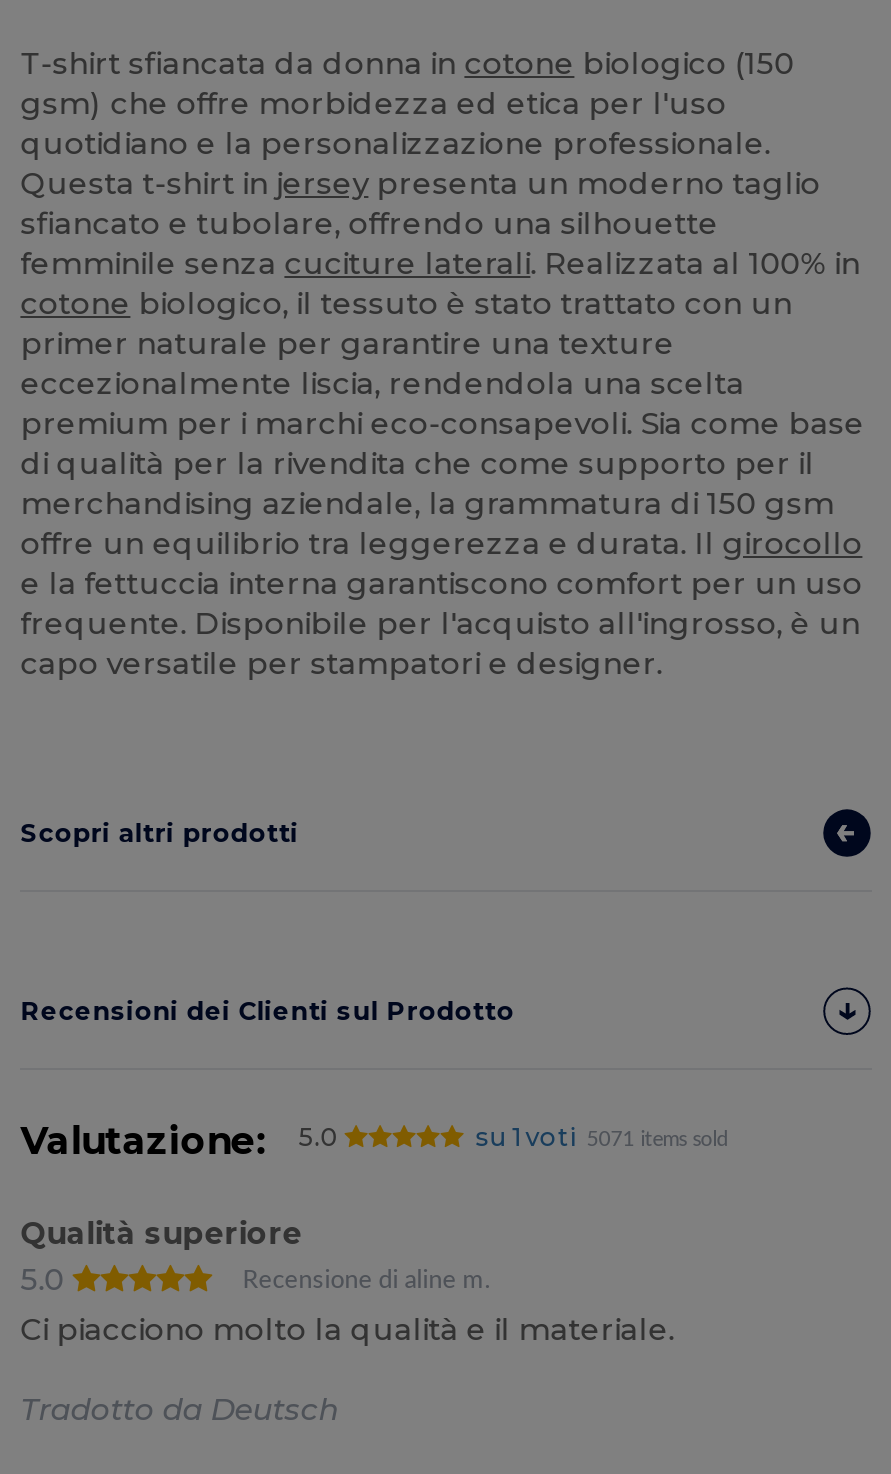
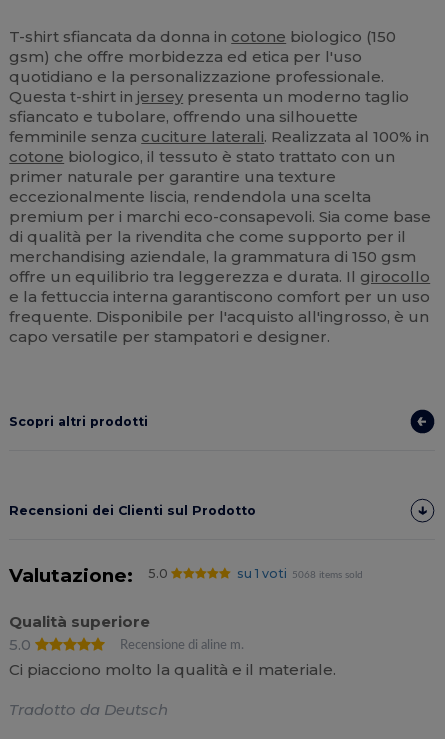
[475,1122,728,1152] su 1 voti 5071 items sold -> [237,566,363,581] su 1 voti 5068 items sold

